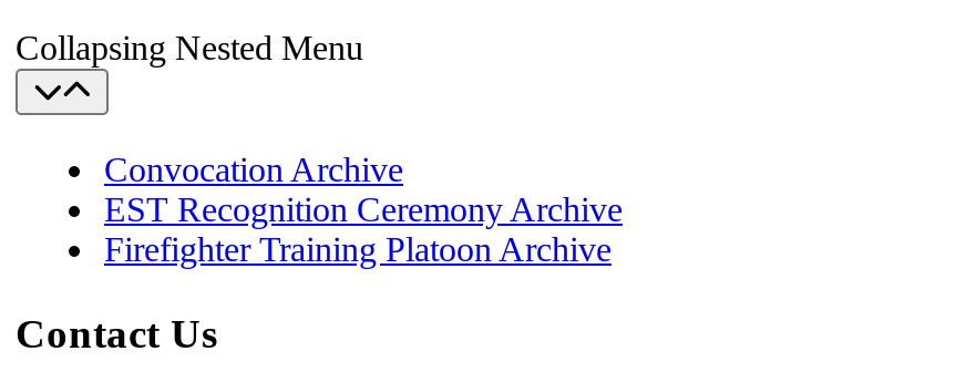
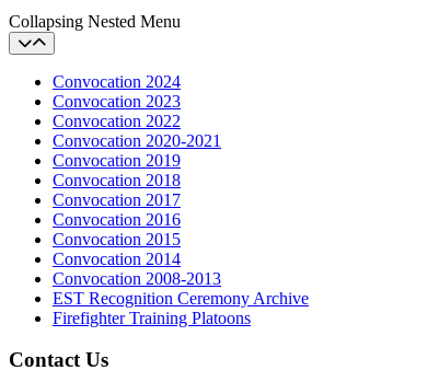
[104,150,403,188] Convocation Archive -> [53,72,221,288] Convocation 2024 | Convocation 2023 | Convocation 2022 | Convocation 2020-2021 | Convocation 2019 | Convocation 2018 | Convocation 2017 | Convocation 2016 | Convocation 2015 | Convocation 2014 | Convocation 2008-2013
[104,230,611,267] Firefighter Training Platoon Archive -> [53,308,251,327] Firefighter Training Platoons

